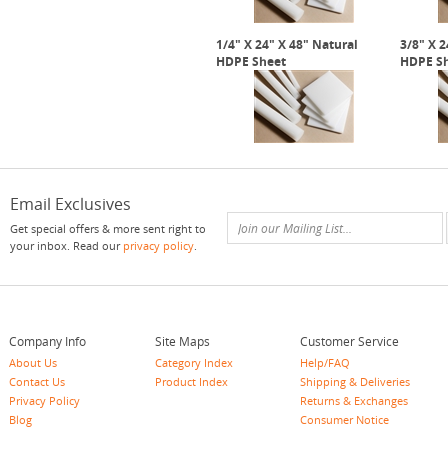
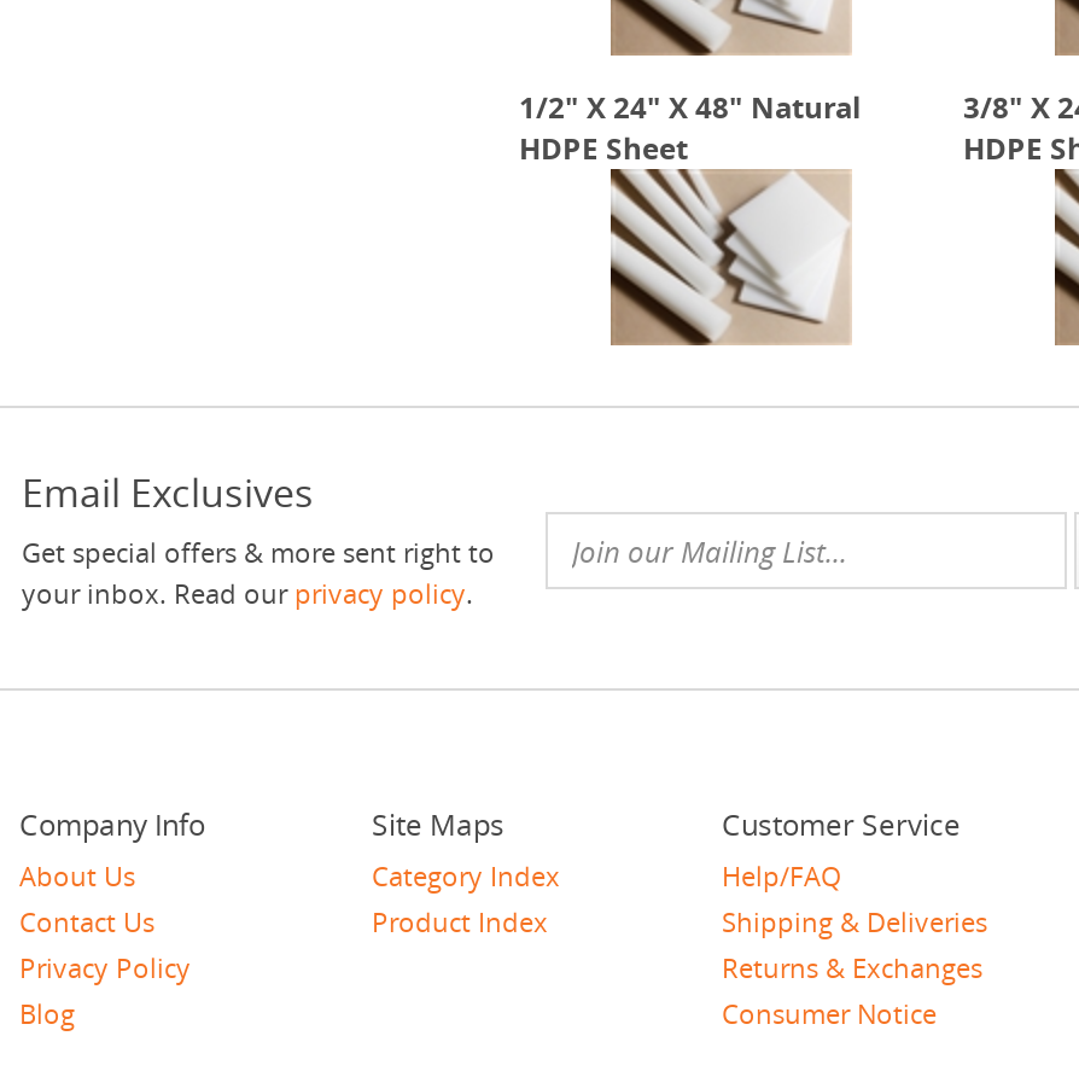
[216,36,358,53] 1/4" X 24" X 48" Natural -> [519,87,862,128] 1/2" X 24" X 48" Natural

